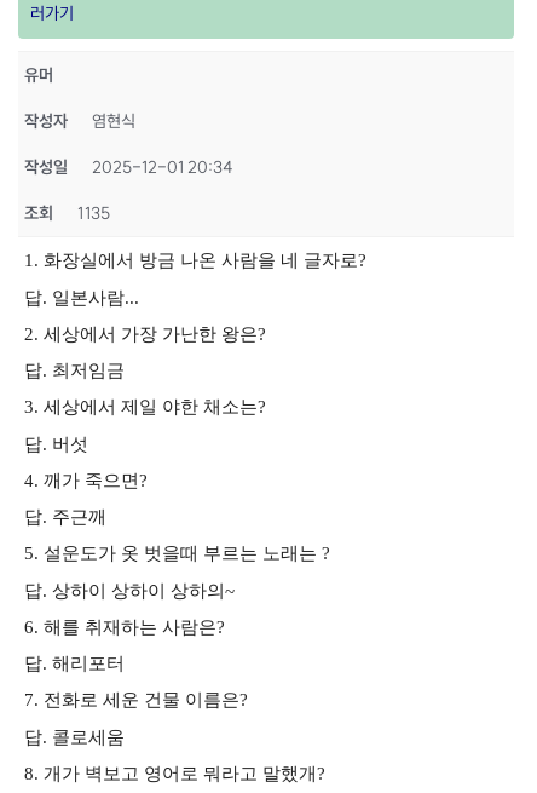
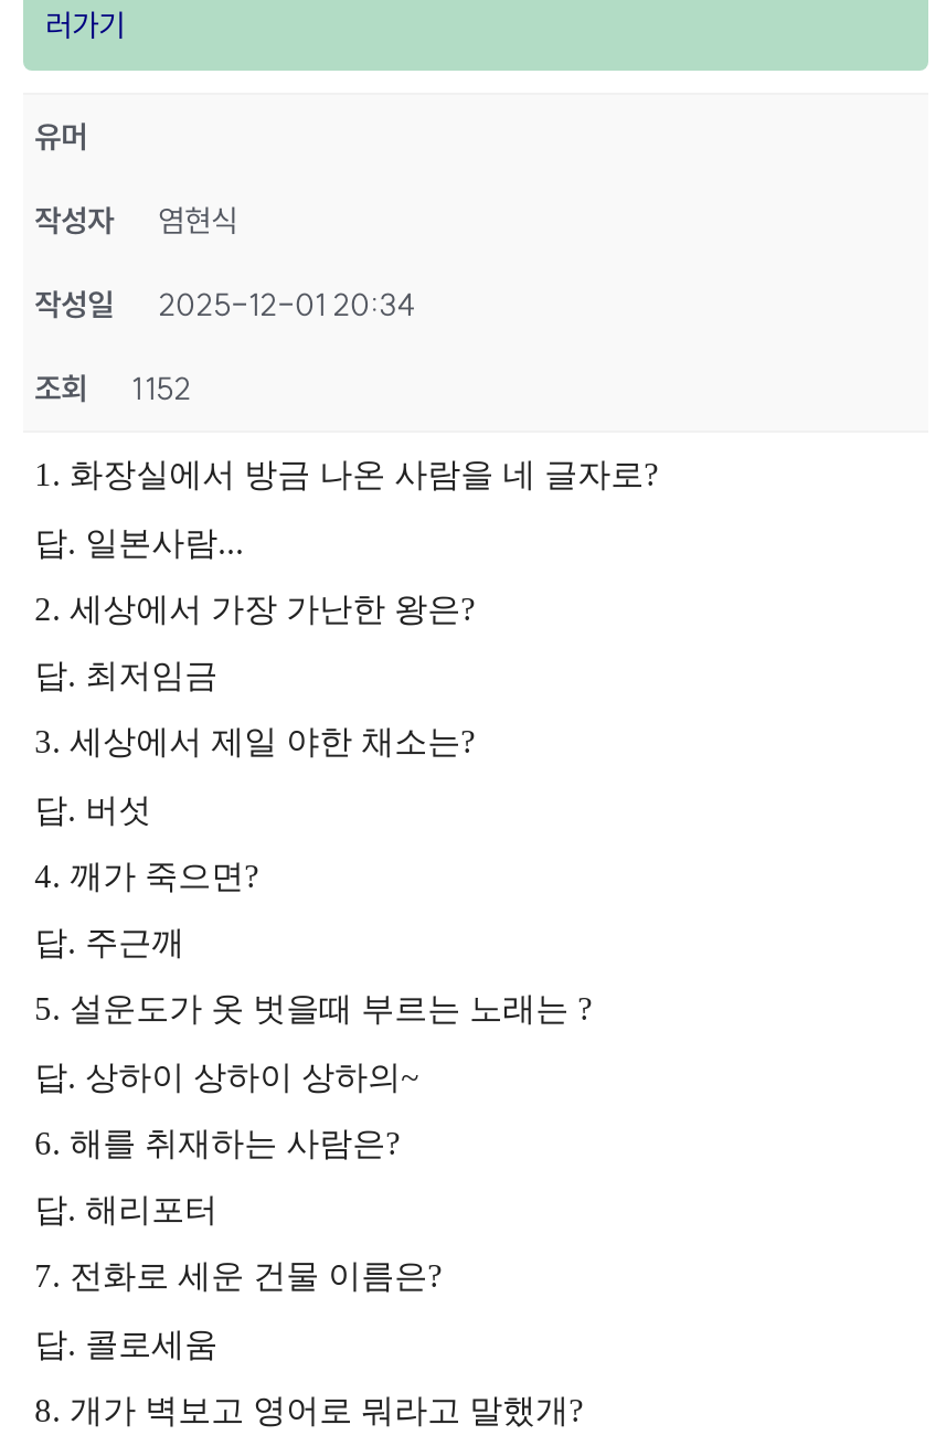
[24,203,110,224] 조회 1135 -> [34,370,191,409] 조회 1152

